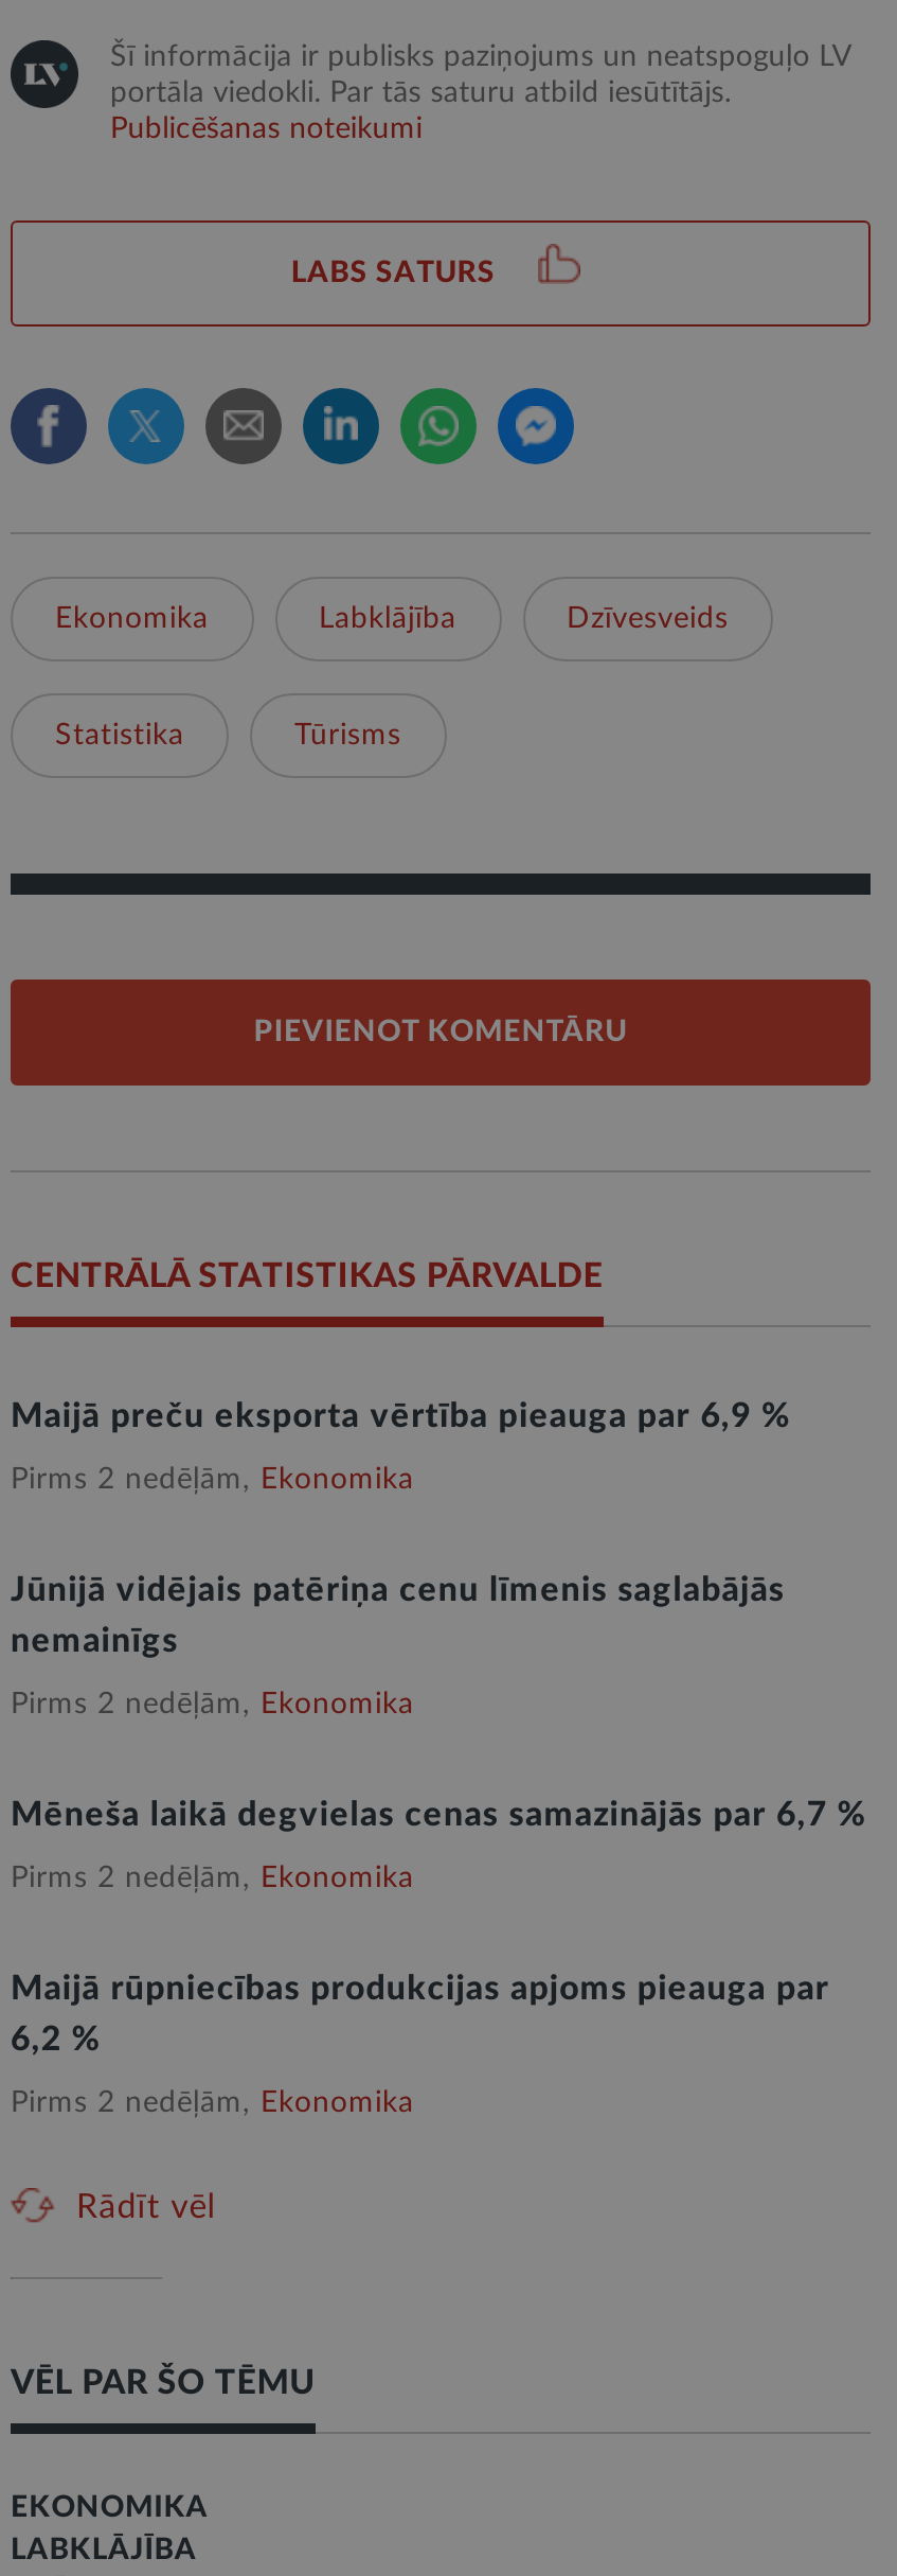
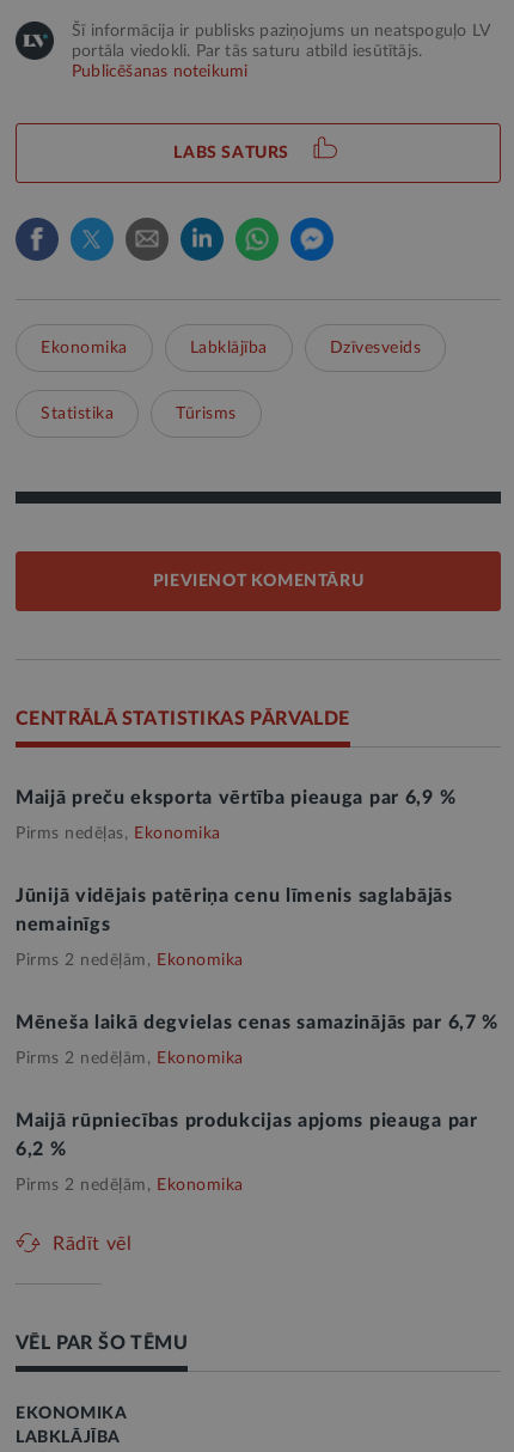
[11,1465,414,1494] Pirms 2 nedēļām, Ekonomika -> [16,825,221,842] Pirms nedēļas, Ekonomika

